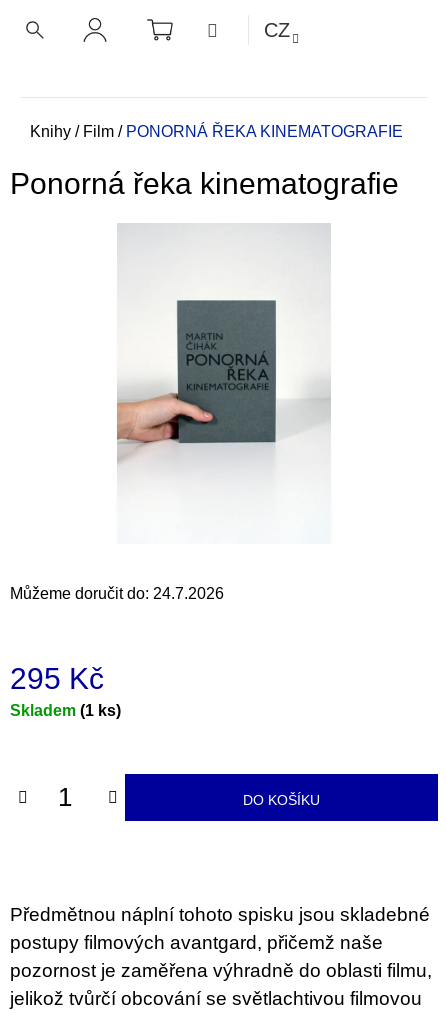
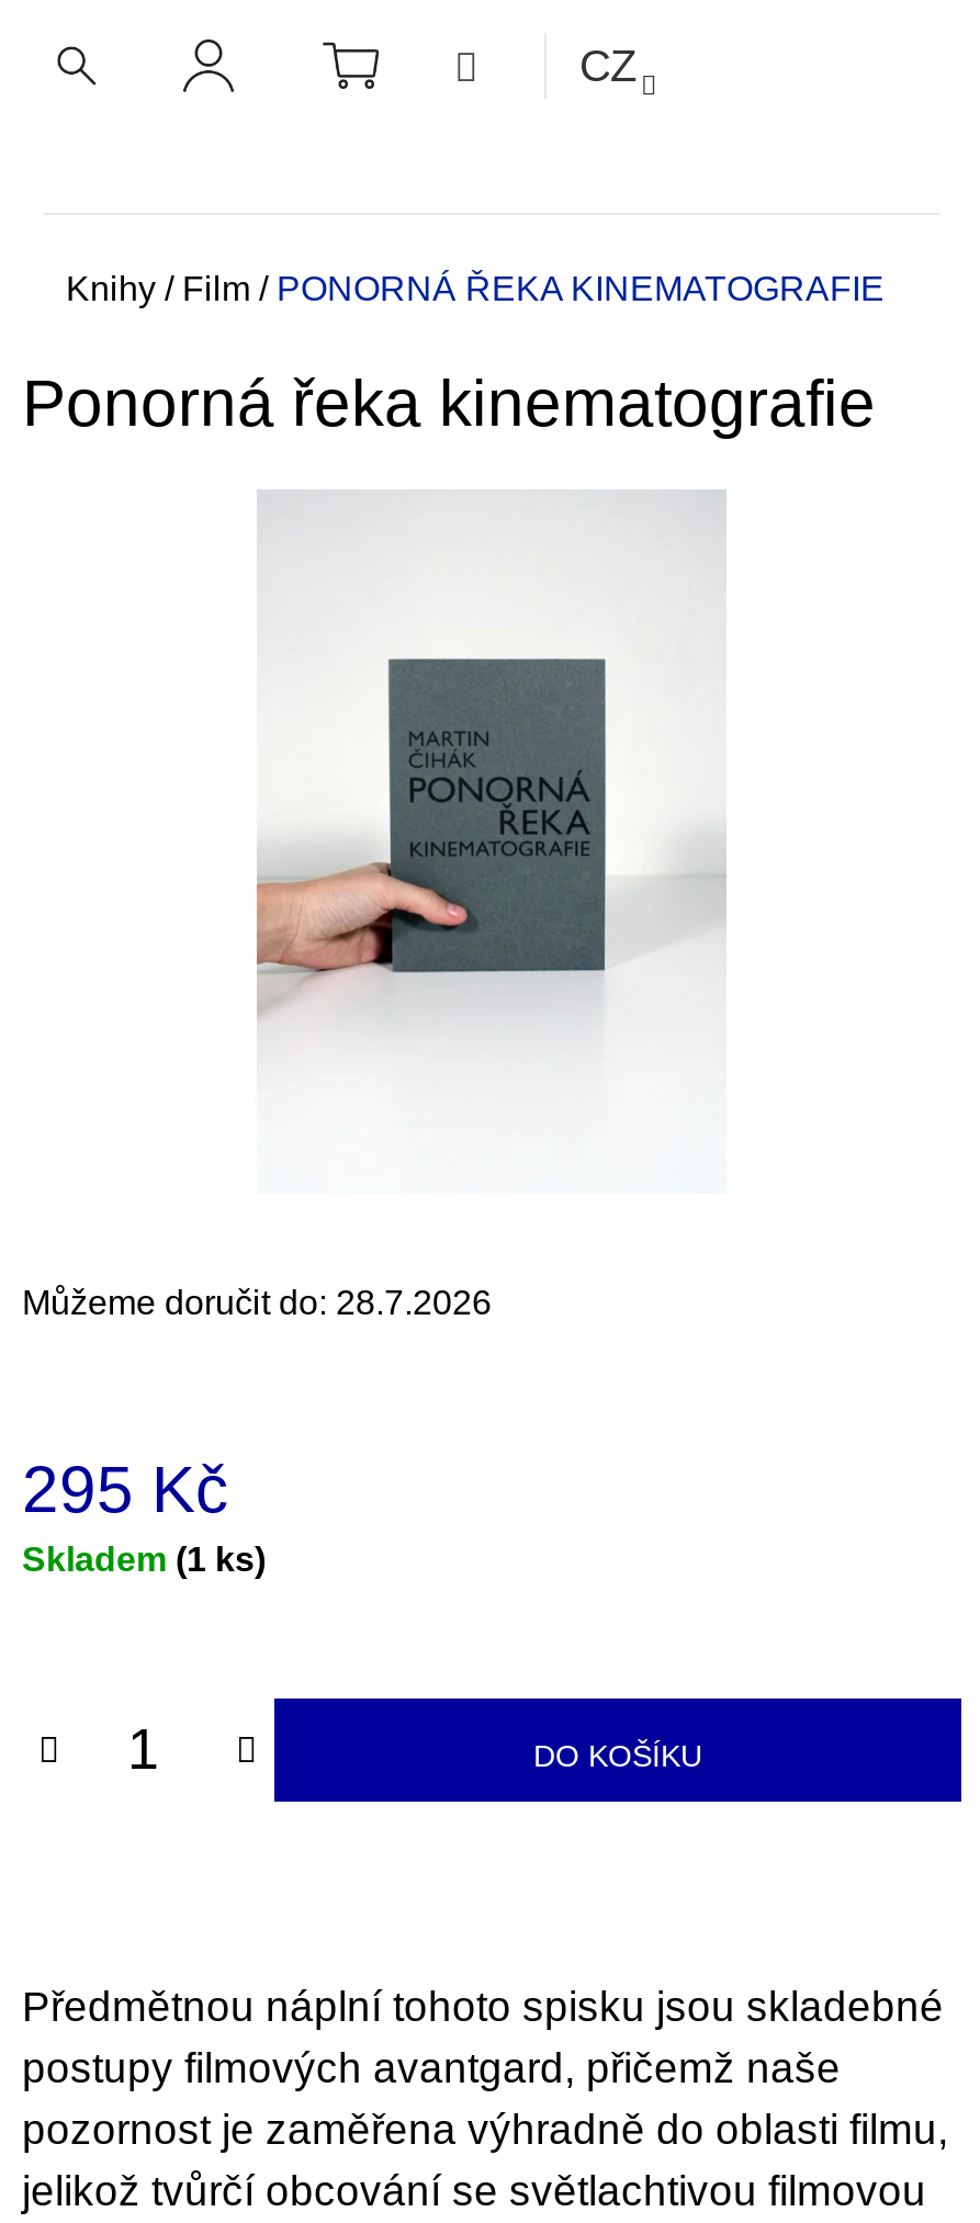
[10,585,224,602] Můžeme doručit do: 24.7.2026 -> [22,1284,492,1322] Můžeme doručit do: 28.7.2026

